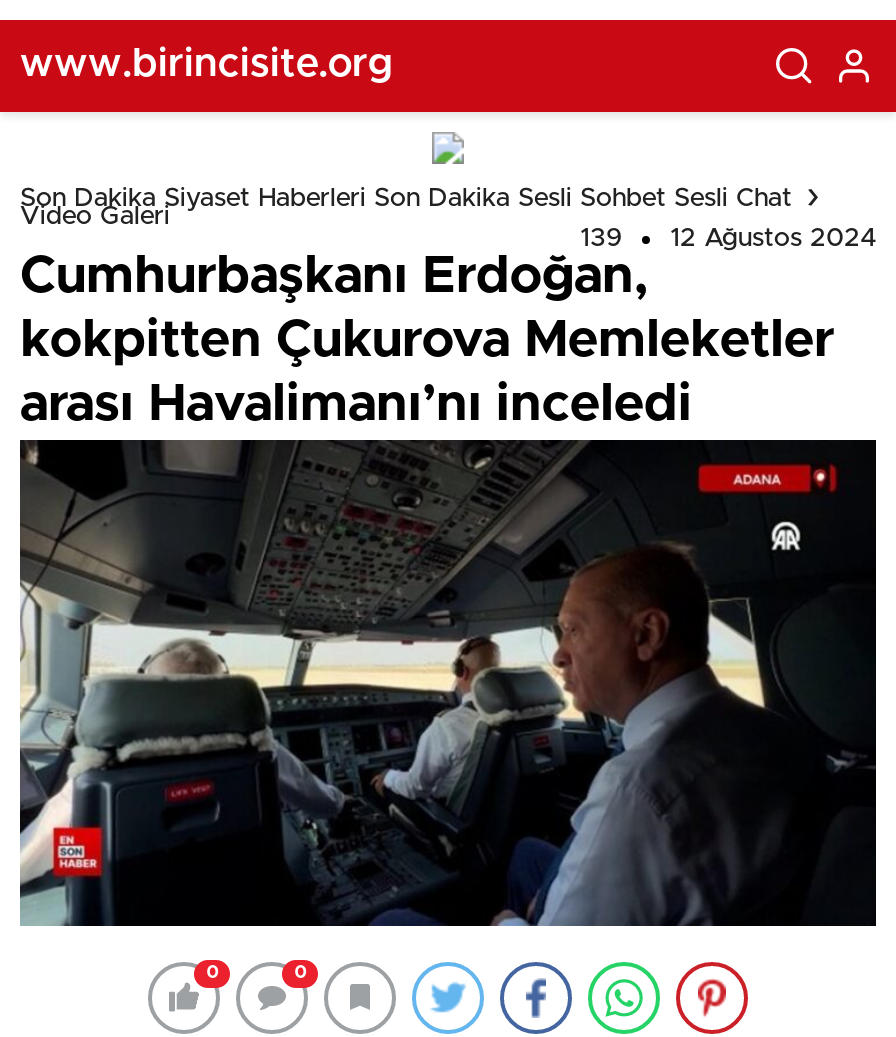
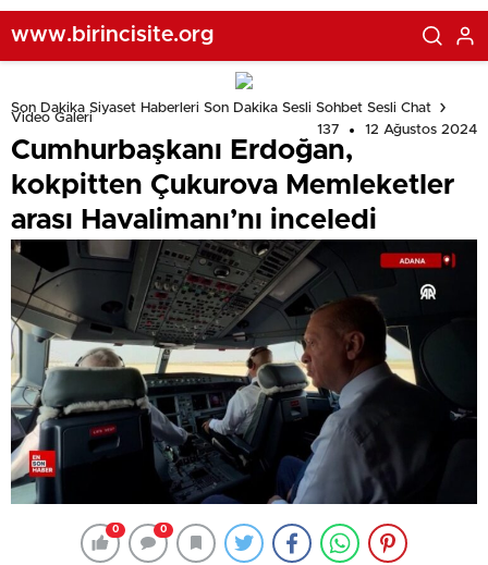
[580,226,876,252] 139 12 Ağustos 2024 -> [317,123,477,137] 137 12 Ağustos 2024

